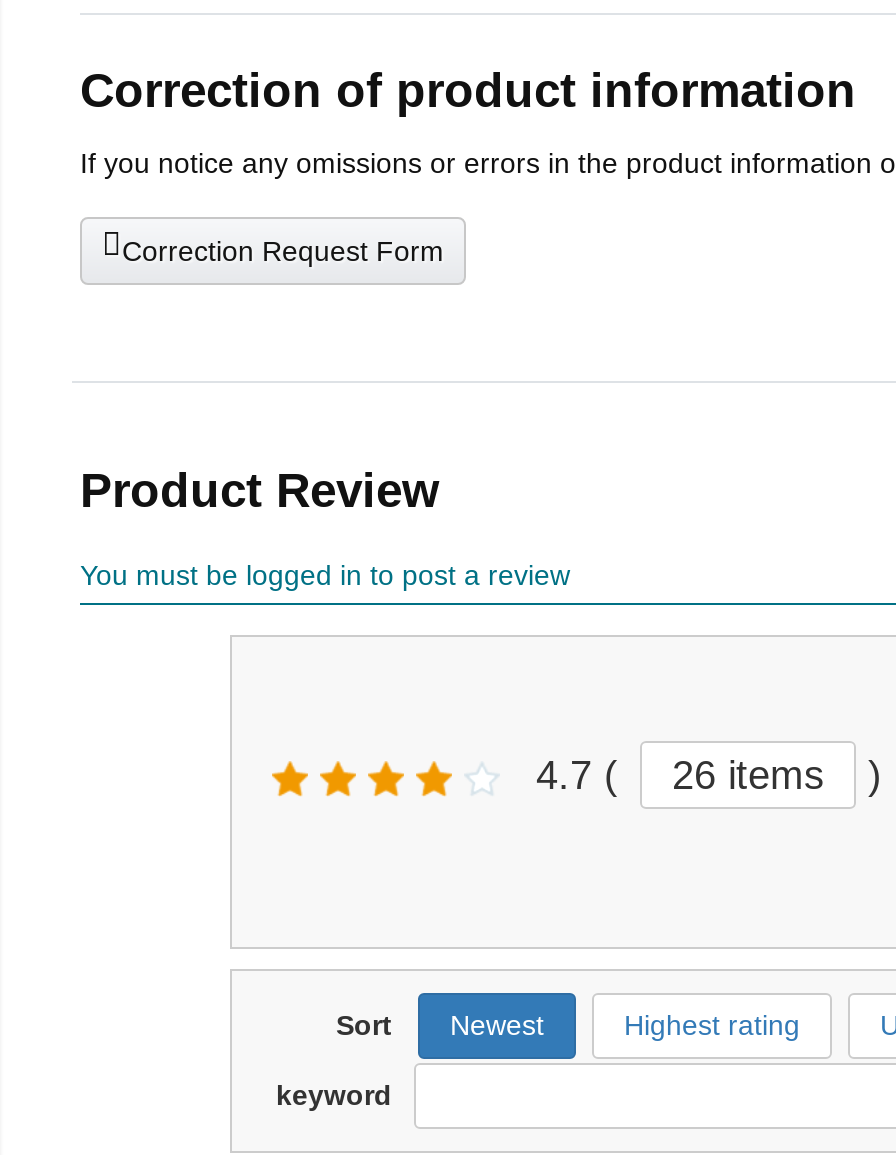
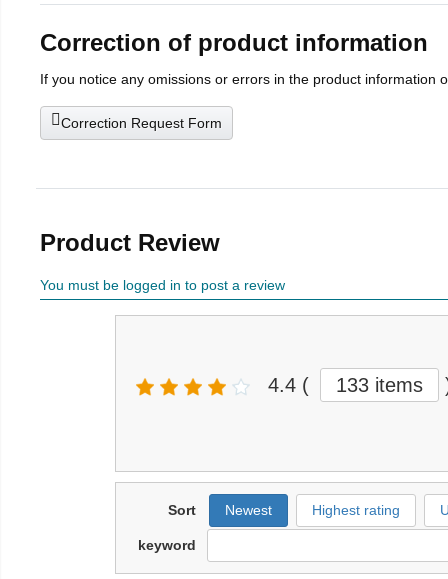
[524,753,630,797] 4.7 ( -> [262,374,315,396] 4.4 (
[672,753,824,797] 26 items -> [336,374,423,396] 133 items

